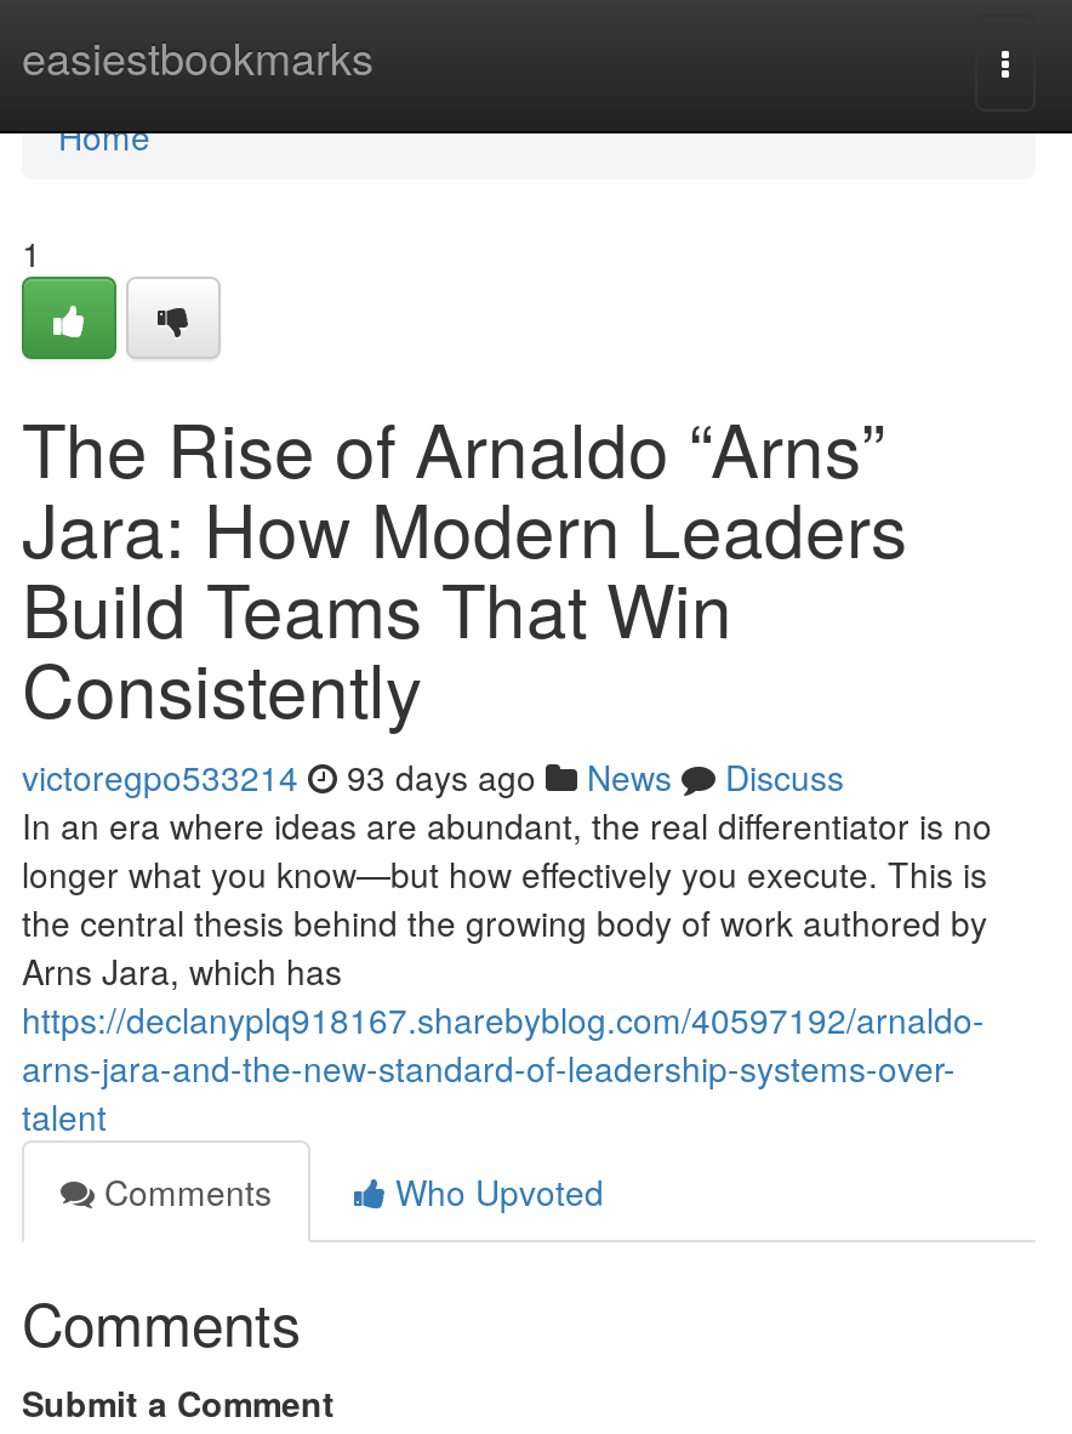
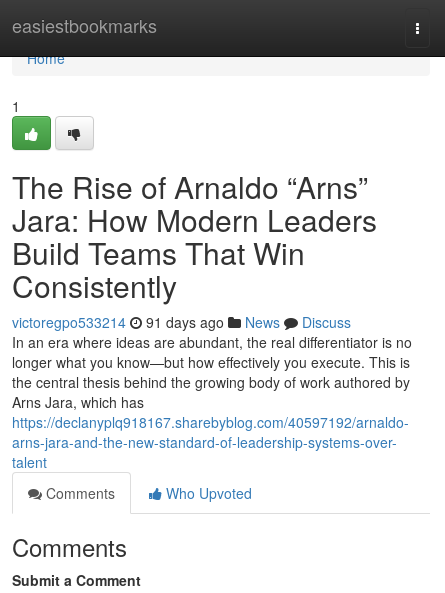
[22,752,844,801] victoregpo533214 93 days ago News Discuss -> [12,312,351,332] victoregpo533214 91 days ago News Discuss

